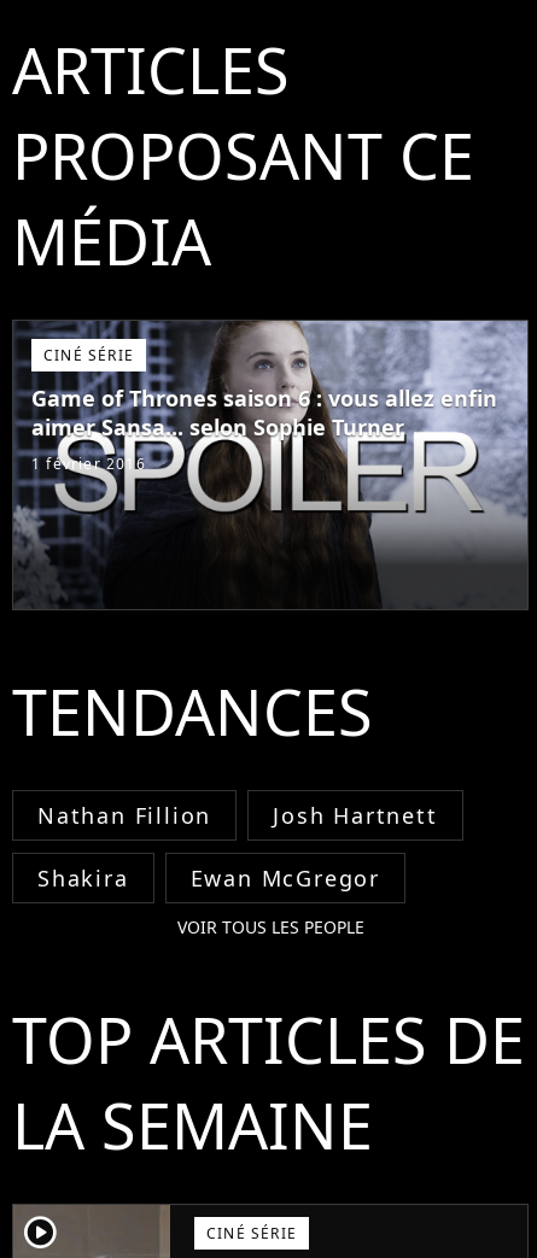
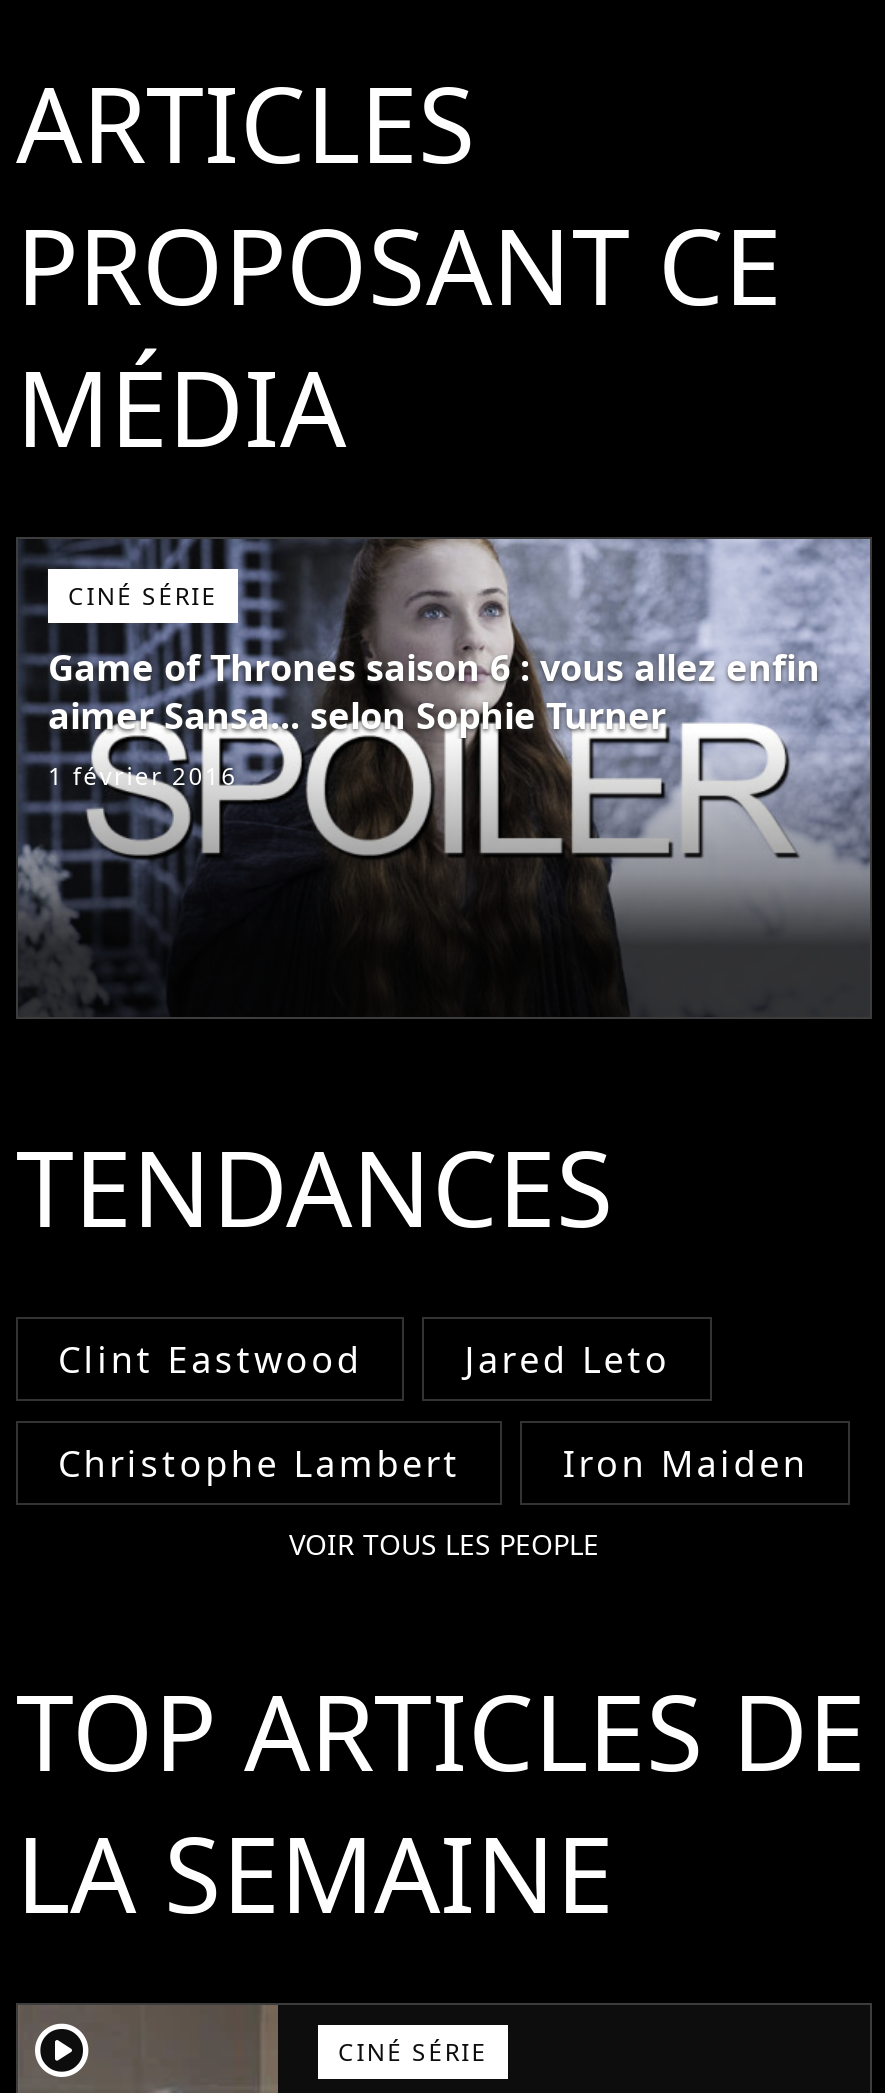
[37,801,438,830] Nathan Fillion | Josh Hartnett -> [58,1336,670,1384] Clint Eastwood | Jared Leto
[37,864,380,893] Shakira | Ewan McGregor -> [58,1440,808,1488] Christophe Lambert | Iron Maiden

